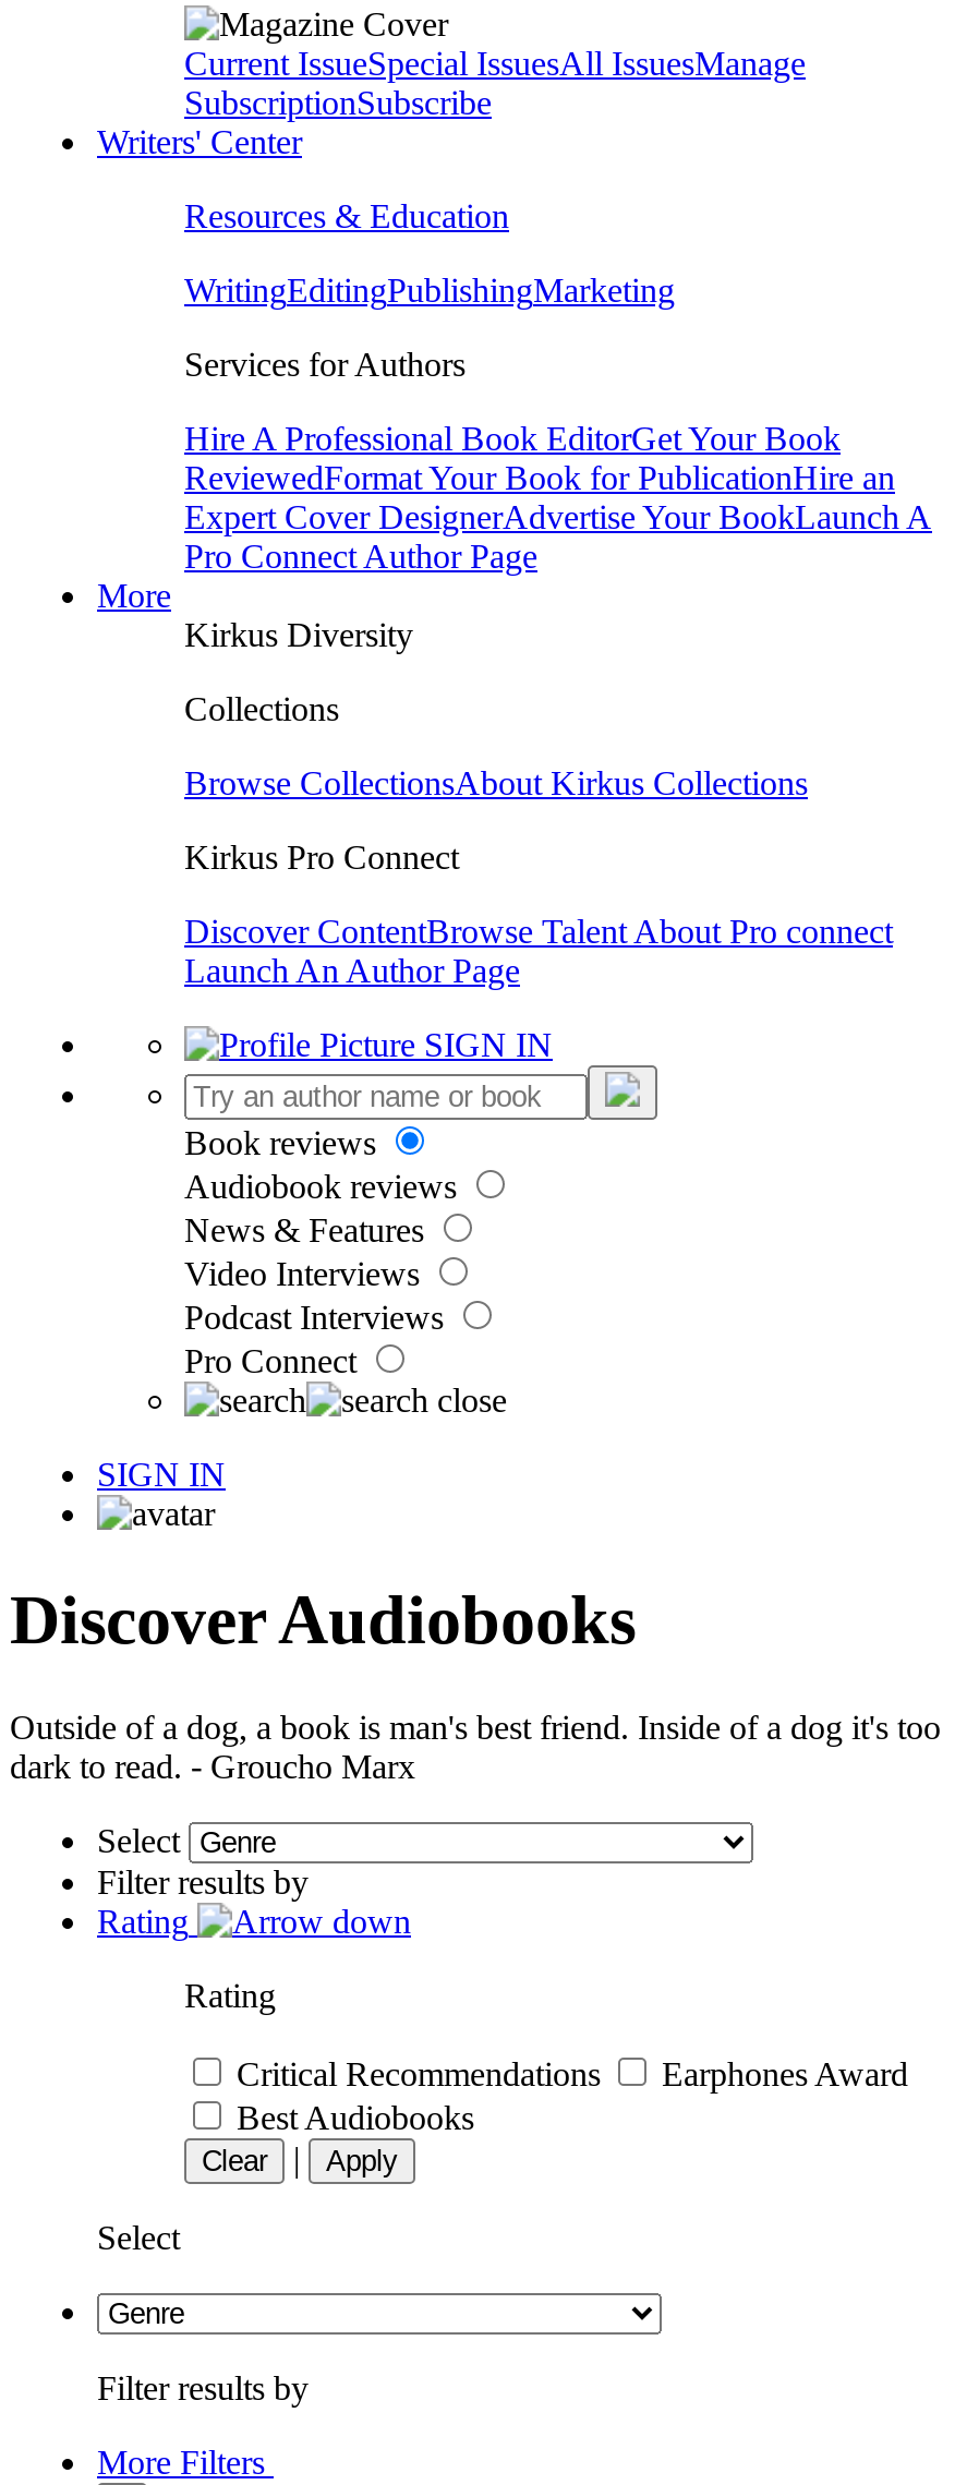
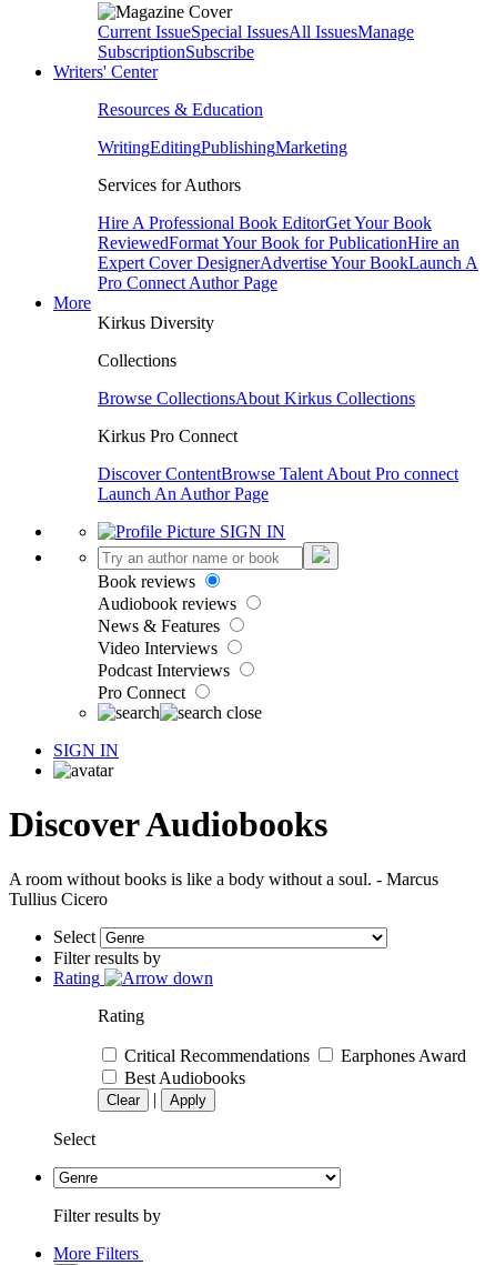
[10,1708,941,1785] Outside of a dog, a book is man's best friend. Inside of a dog it's too | dark to read. - Groucho Marx -> [9,870,438,908] A room without books is like a body without a soul. - Marcus | Tullius Cicero

